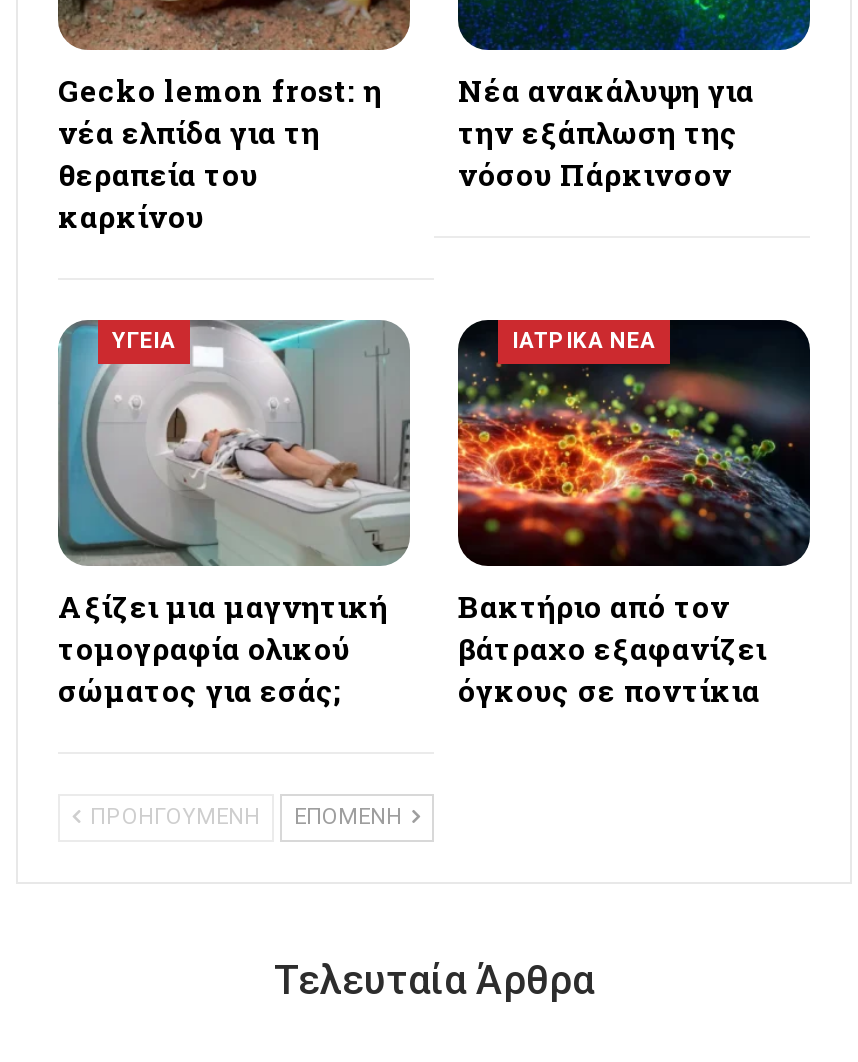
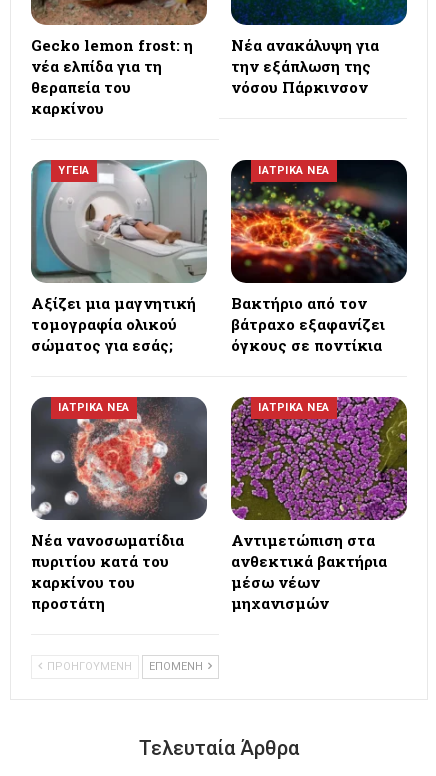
none -> [30,396,208,521] [image] | ΙΑΤΡΙΚΑ ΝΕΑ
none -> [31,530,184,613] Νέα νανοσωματίδια | πυριτίου κατά του | καρκίνου του | προστάτη
none -> [230,396,408,521] [image] | ΙΑΤΡΙΚΑ ΝΕΑ
none -> [231,530,387,613] Αντιμετώπιση στα | ανθεκτικά βακτήρια | μέσω νέων | μηχανισμών

